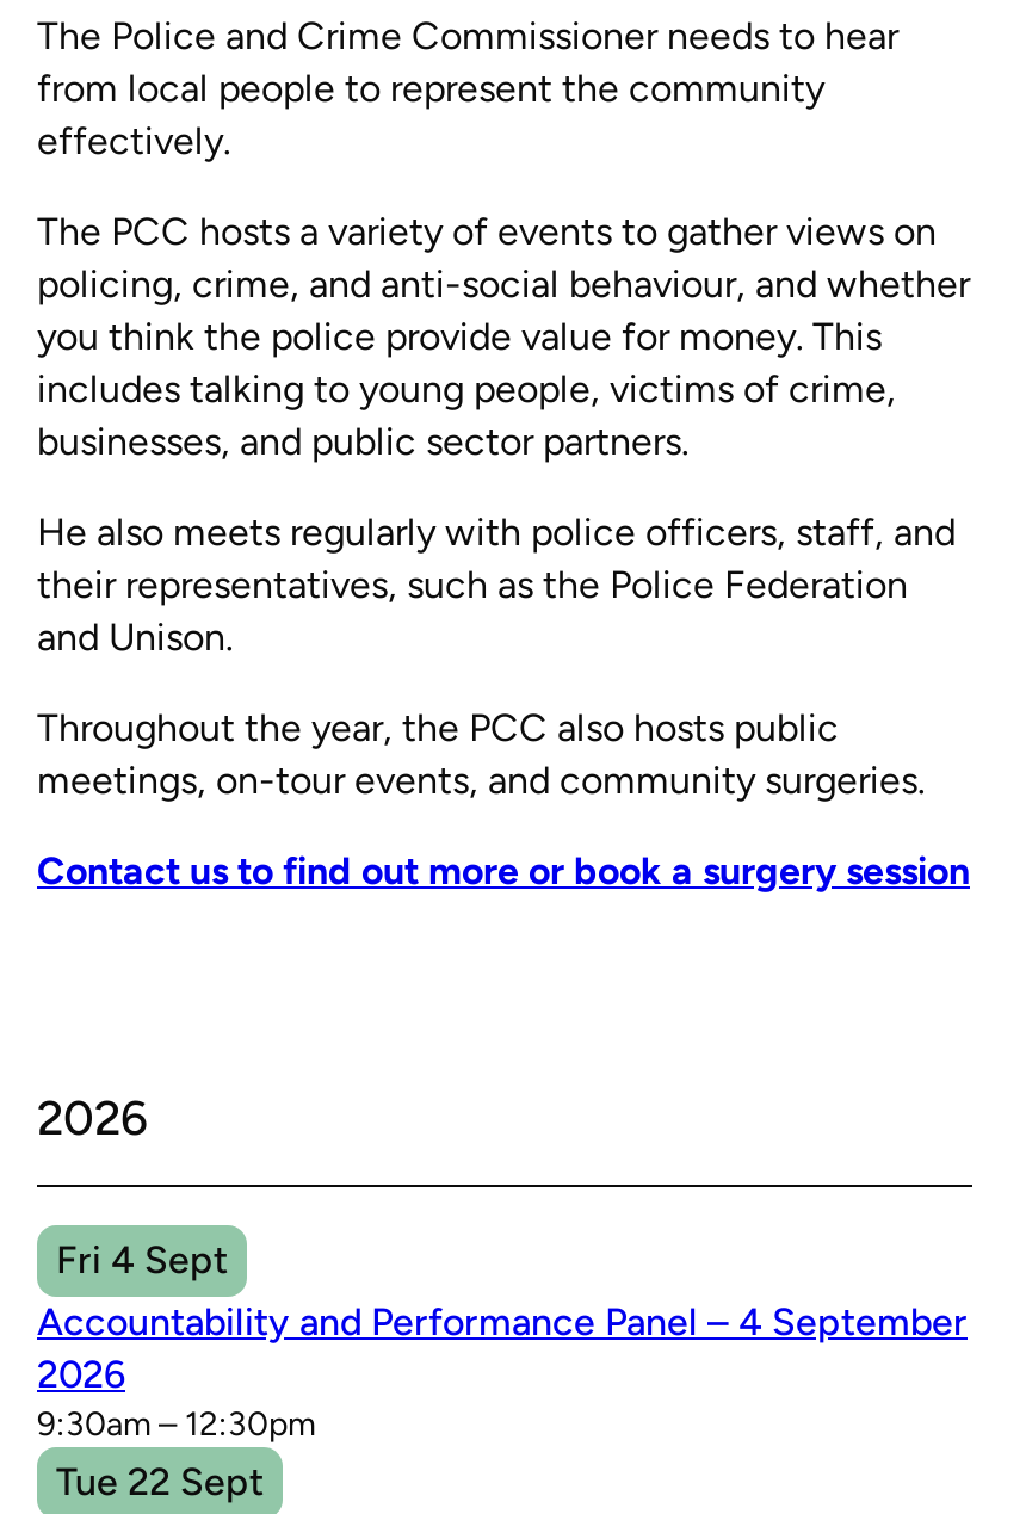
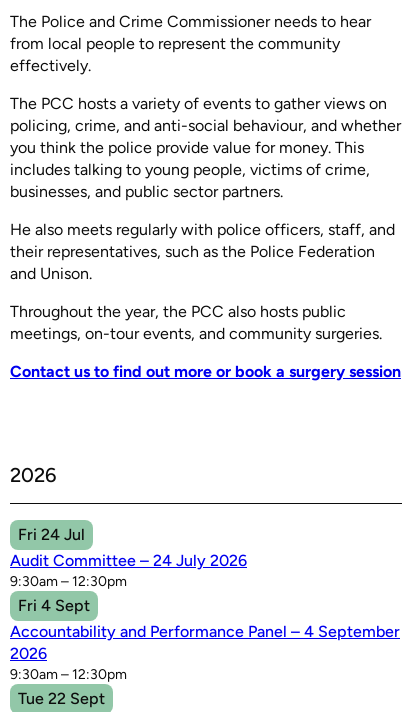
none -> [10,525,247,590] Fri 24 Jul | Audit Committee – 24 July 2026 | 9:30am – 12:30pm

